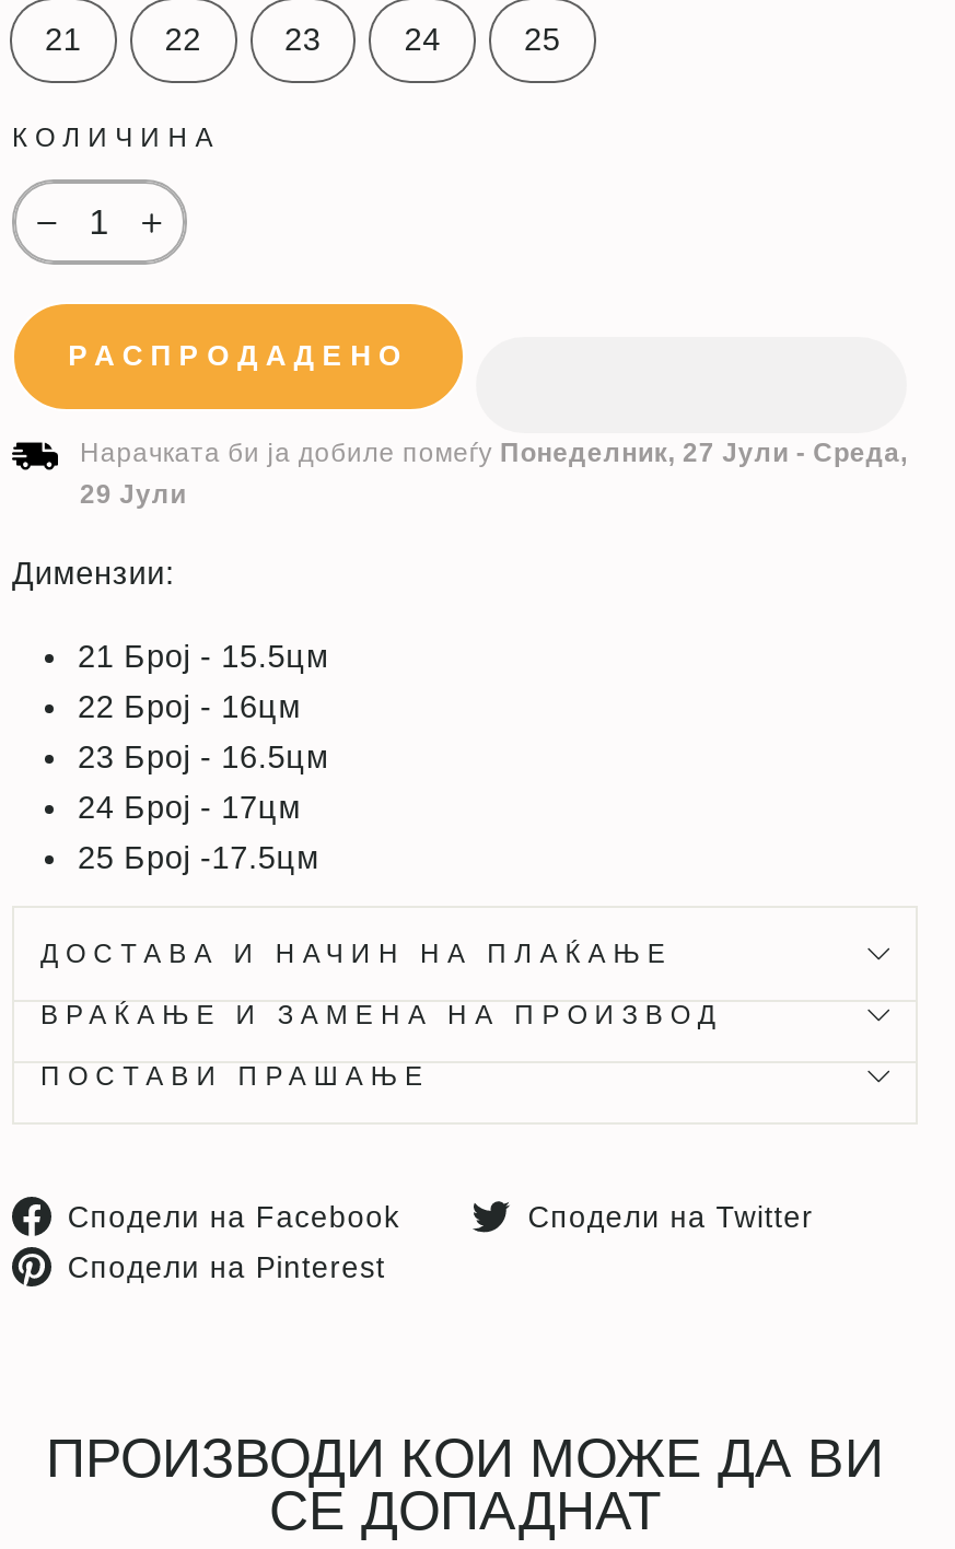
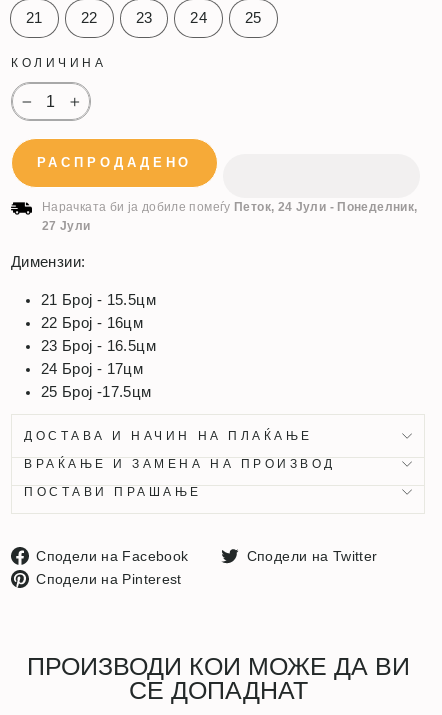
[80,438,908,468] Нарачката би ја добиле помеѓу Понеделник, 27 Јули - Среда, -> [42,200,417,214] Нарачката би ја добиле помеѓу Петок, 24 Јули - Понеделник,
[80,479,186,510] 29 Јули -> [42,219,91,233] 27 Јули

